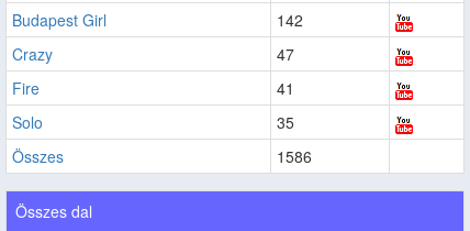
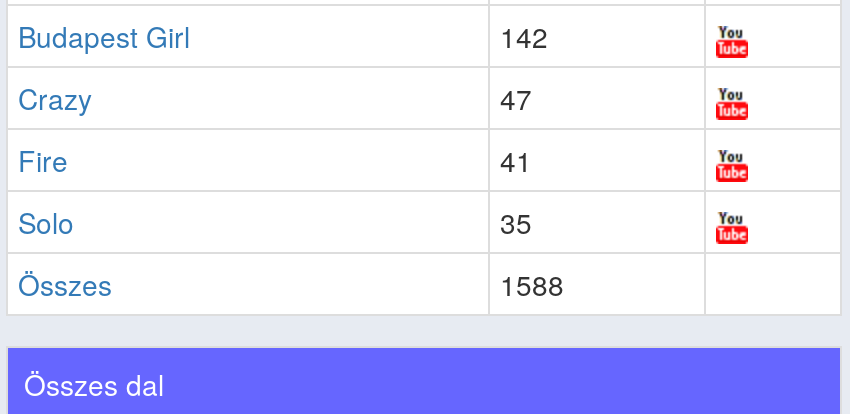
[277,145,312,167] 1586 -> [500,264,564,304] 1588

